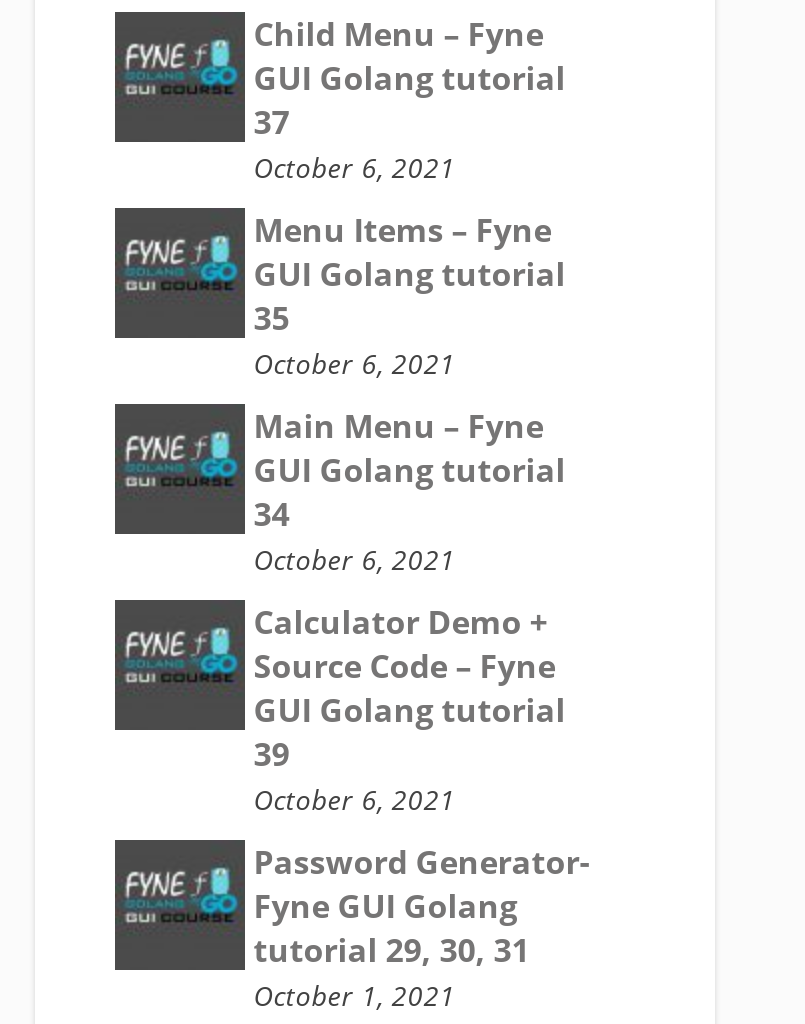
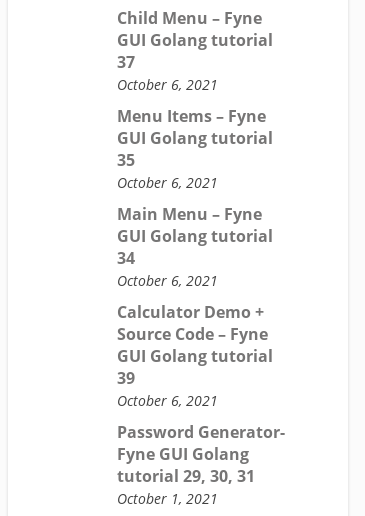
[113,10,247,144] [image] -> none
[113,206,247,340] [image] -> none
[113,402,247,536] [image] -> none
[113,598,247,732] [image] -> none
[113,838,247,972] [image] -> none

